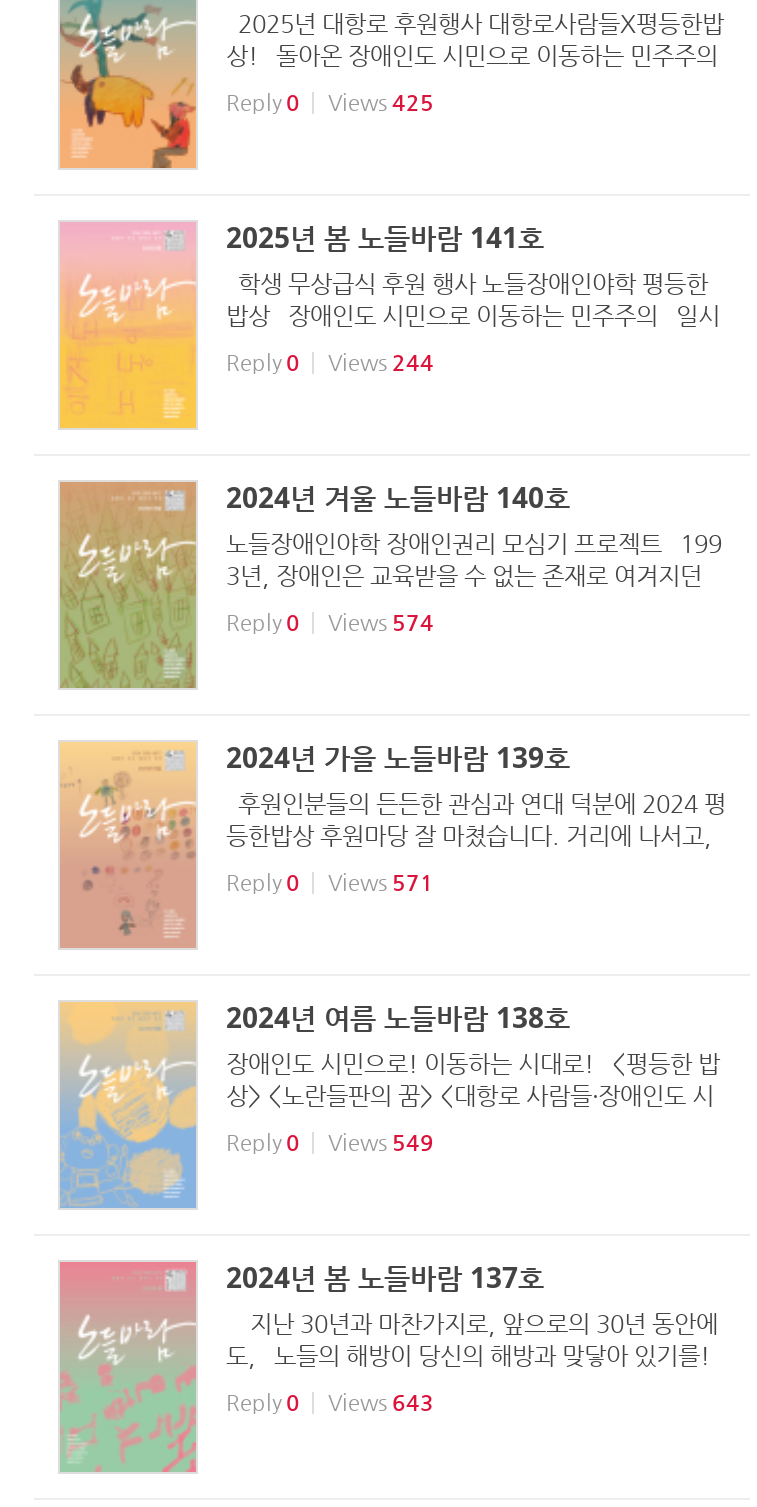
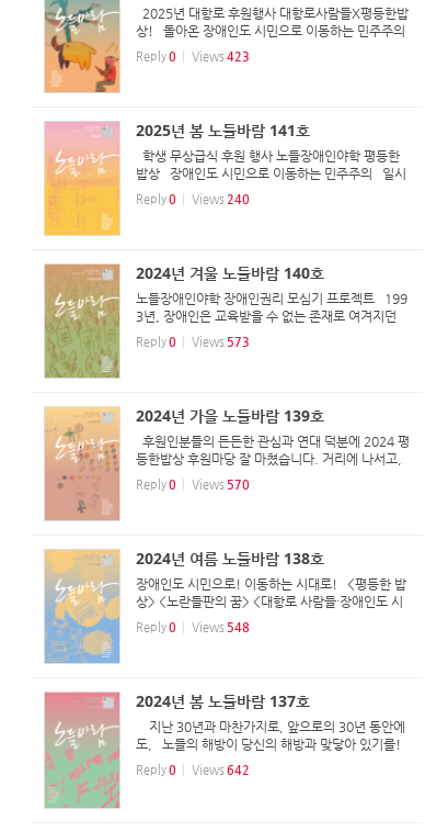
[226,90,434,116] Reply 0 Views 425 -> [136,49,250,64] Reply 0 Views 423
[226,350,434,376] Reply 0 Views 244 -> [136,192,250,206] Reply 0 Views 240
[226,610,434,636] Reply 0 Views 574 -> [136,335,250,349] Reply 0 Views 573
[226,870,434,896] Reply 0 Views 571 -> [136,477,250,492] Reply 0 Views 570
[226,1130,434,1156] Reply 0 Views 549 -> [136,620,250,635] Reply 0 Views 548
[226,1390,434,1416] Reply 0 Views 643 -> [136,763,250,777] Reply 0 Views 642

